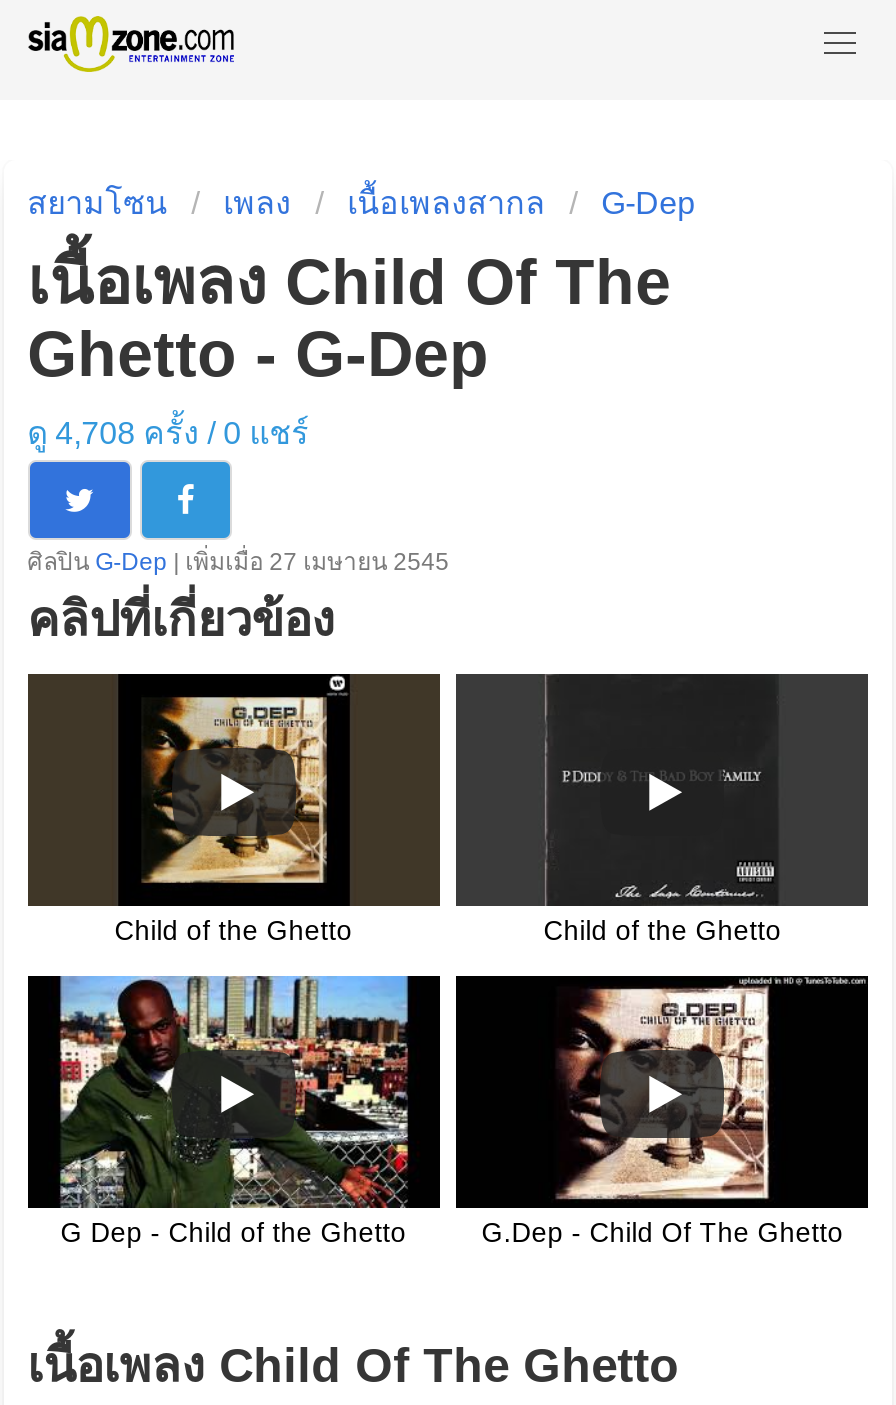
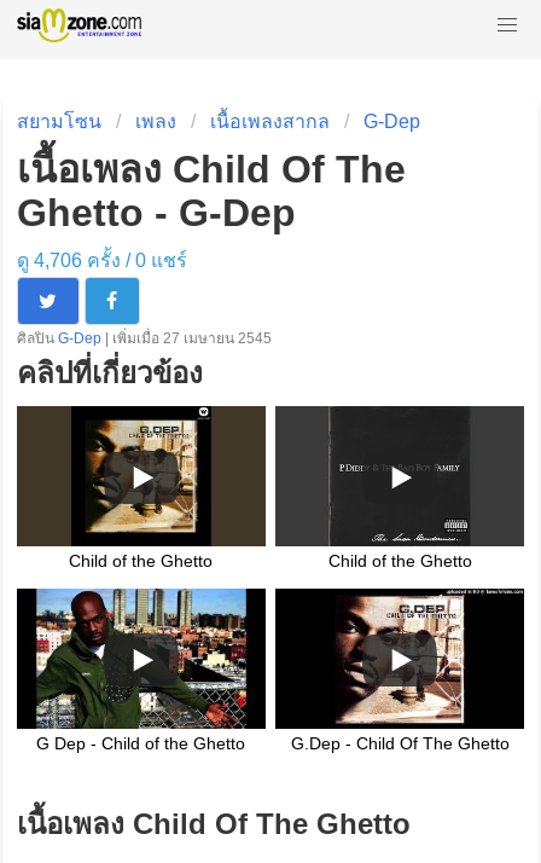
[27,416,309,450] ดู 4,708 ครั้ง / 0แชร์ -> [16,250,187,271] ดู 4,706 ครั้ง / 0แชร์

